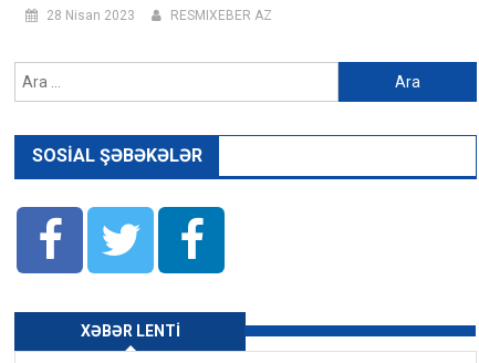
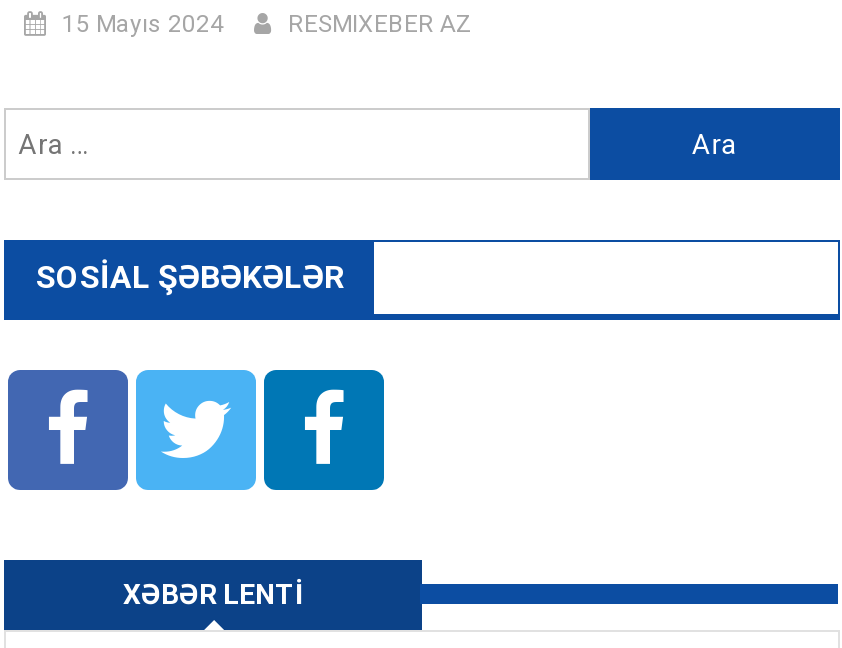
[46,8,135,23] 28 Nisan 2023 -> [62,11,224,39] 15 Mayıs 2024

